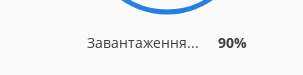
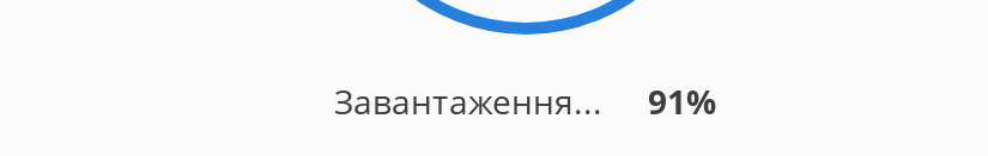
[87,32,247,51] Завантаження... 90% -> [334,77,717,123] Завантаження... 91%

